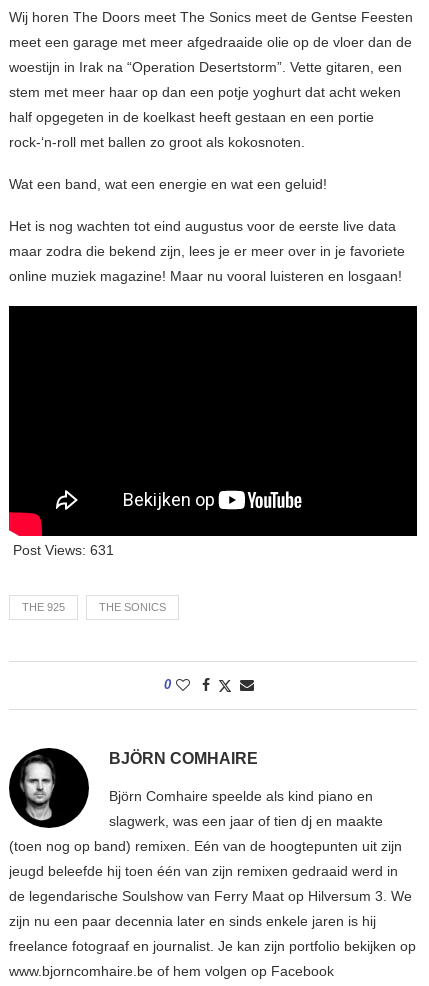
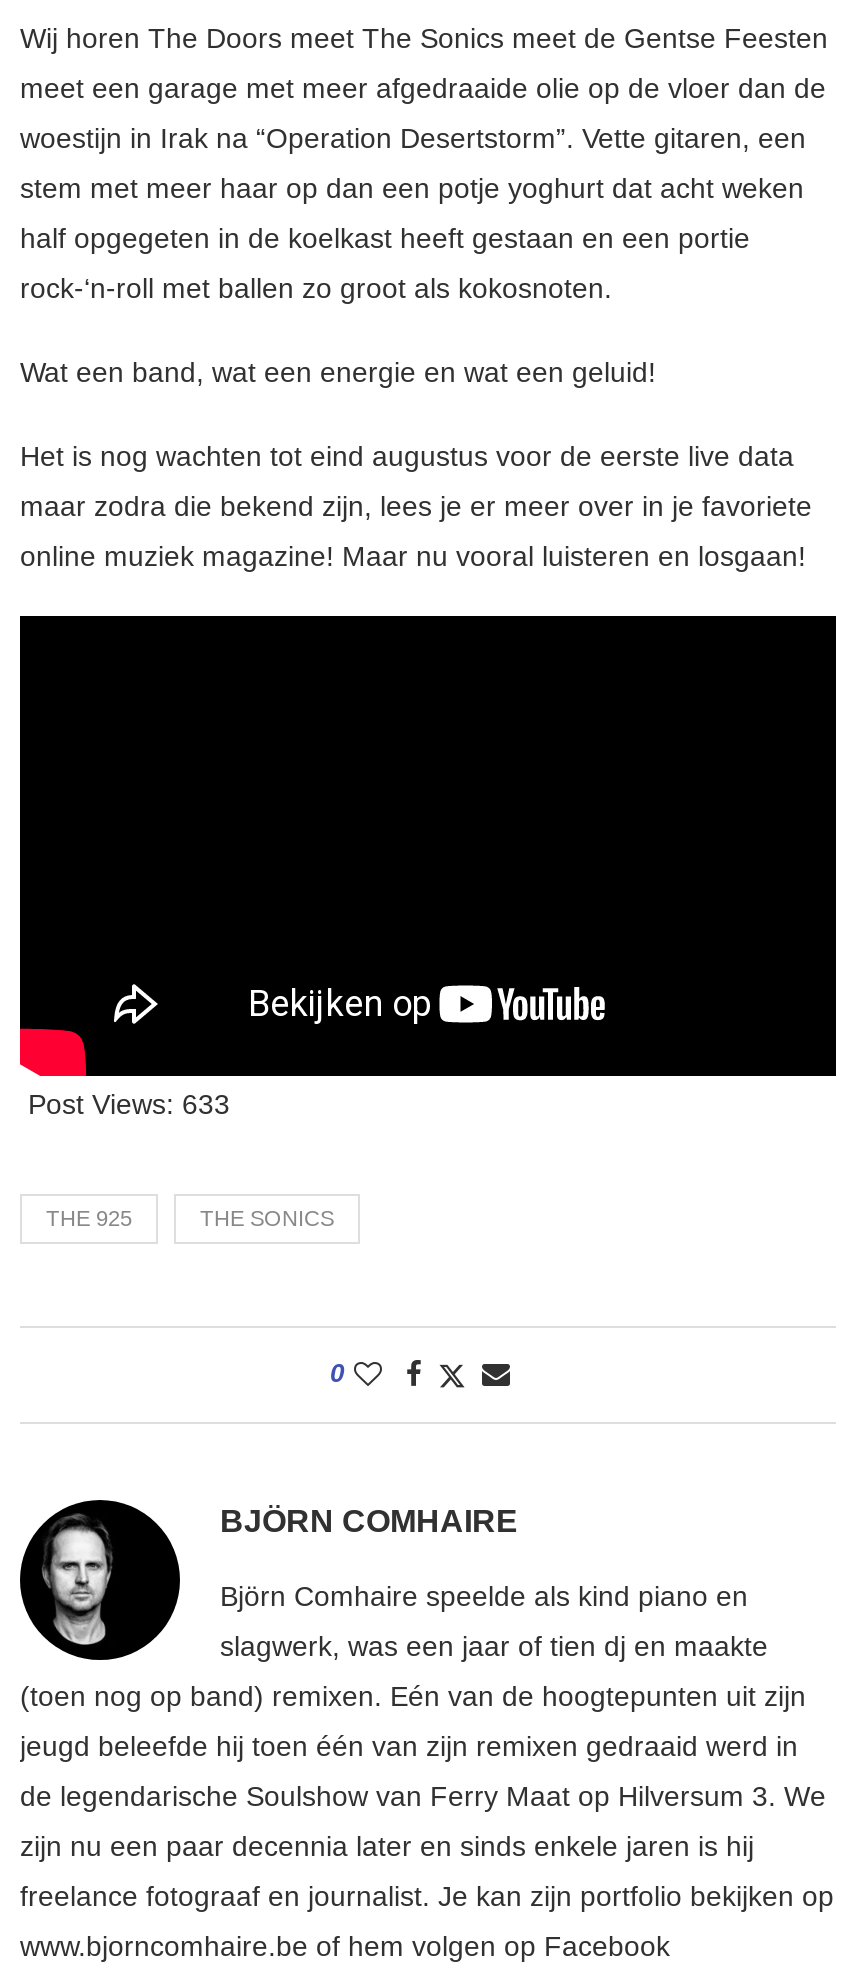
[13,542,114,558] Post Views: 631 -> [28,1087,230,1119] Post Views: 633

